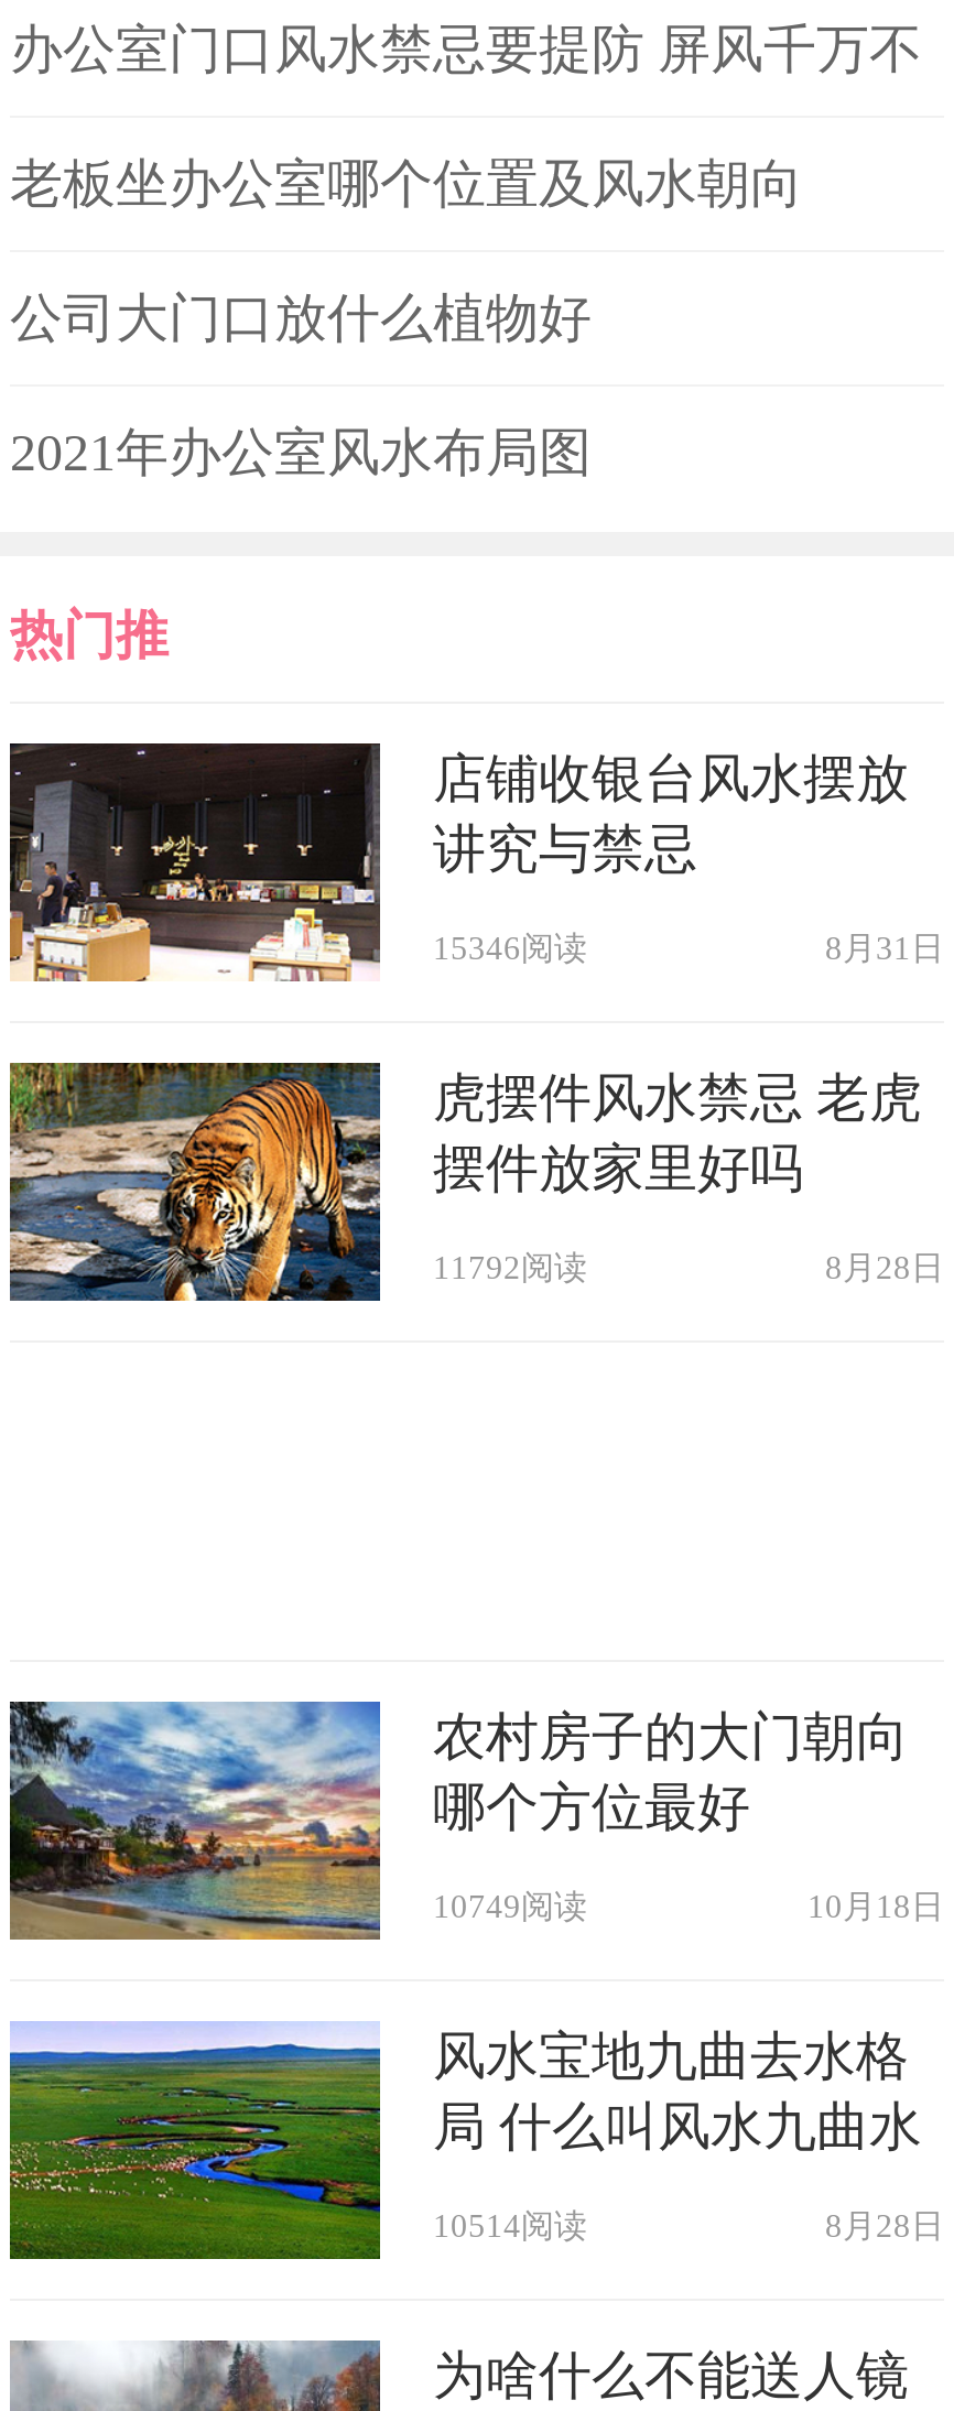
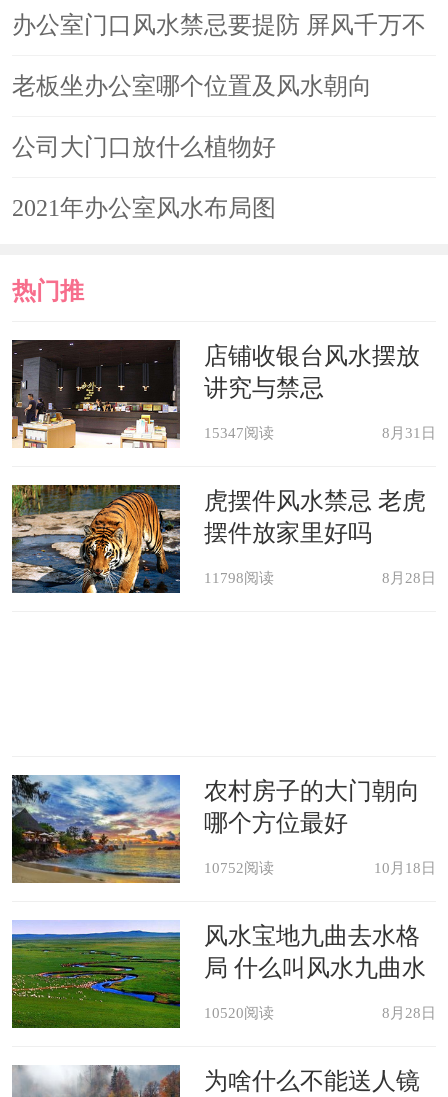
[433,930,587,966] 15346阅读 -> [204,425,274,441] 15347阅读
[433,1250,587,1285] 11792阅读 -> [204,570,274,586] 11798阅读
[433,1888,587,1924] 10749阅读 -> [204,860,274,876] 10752阅读
[433,2208,587,2243] 10514阅读 -> [204,1005,274,1021] 10520阅读

